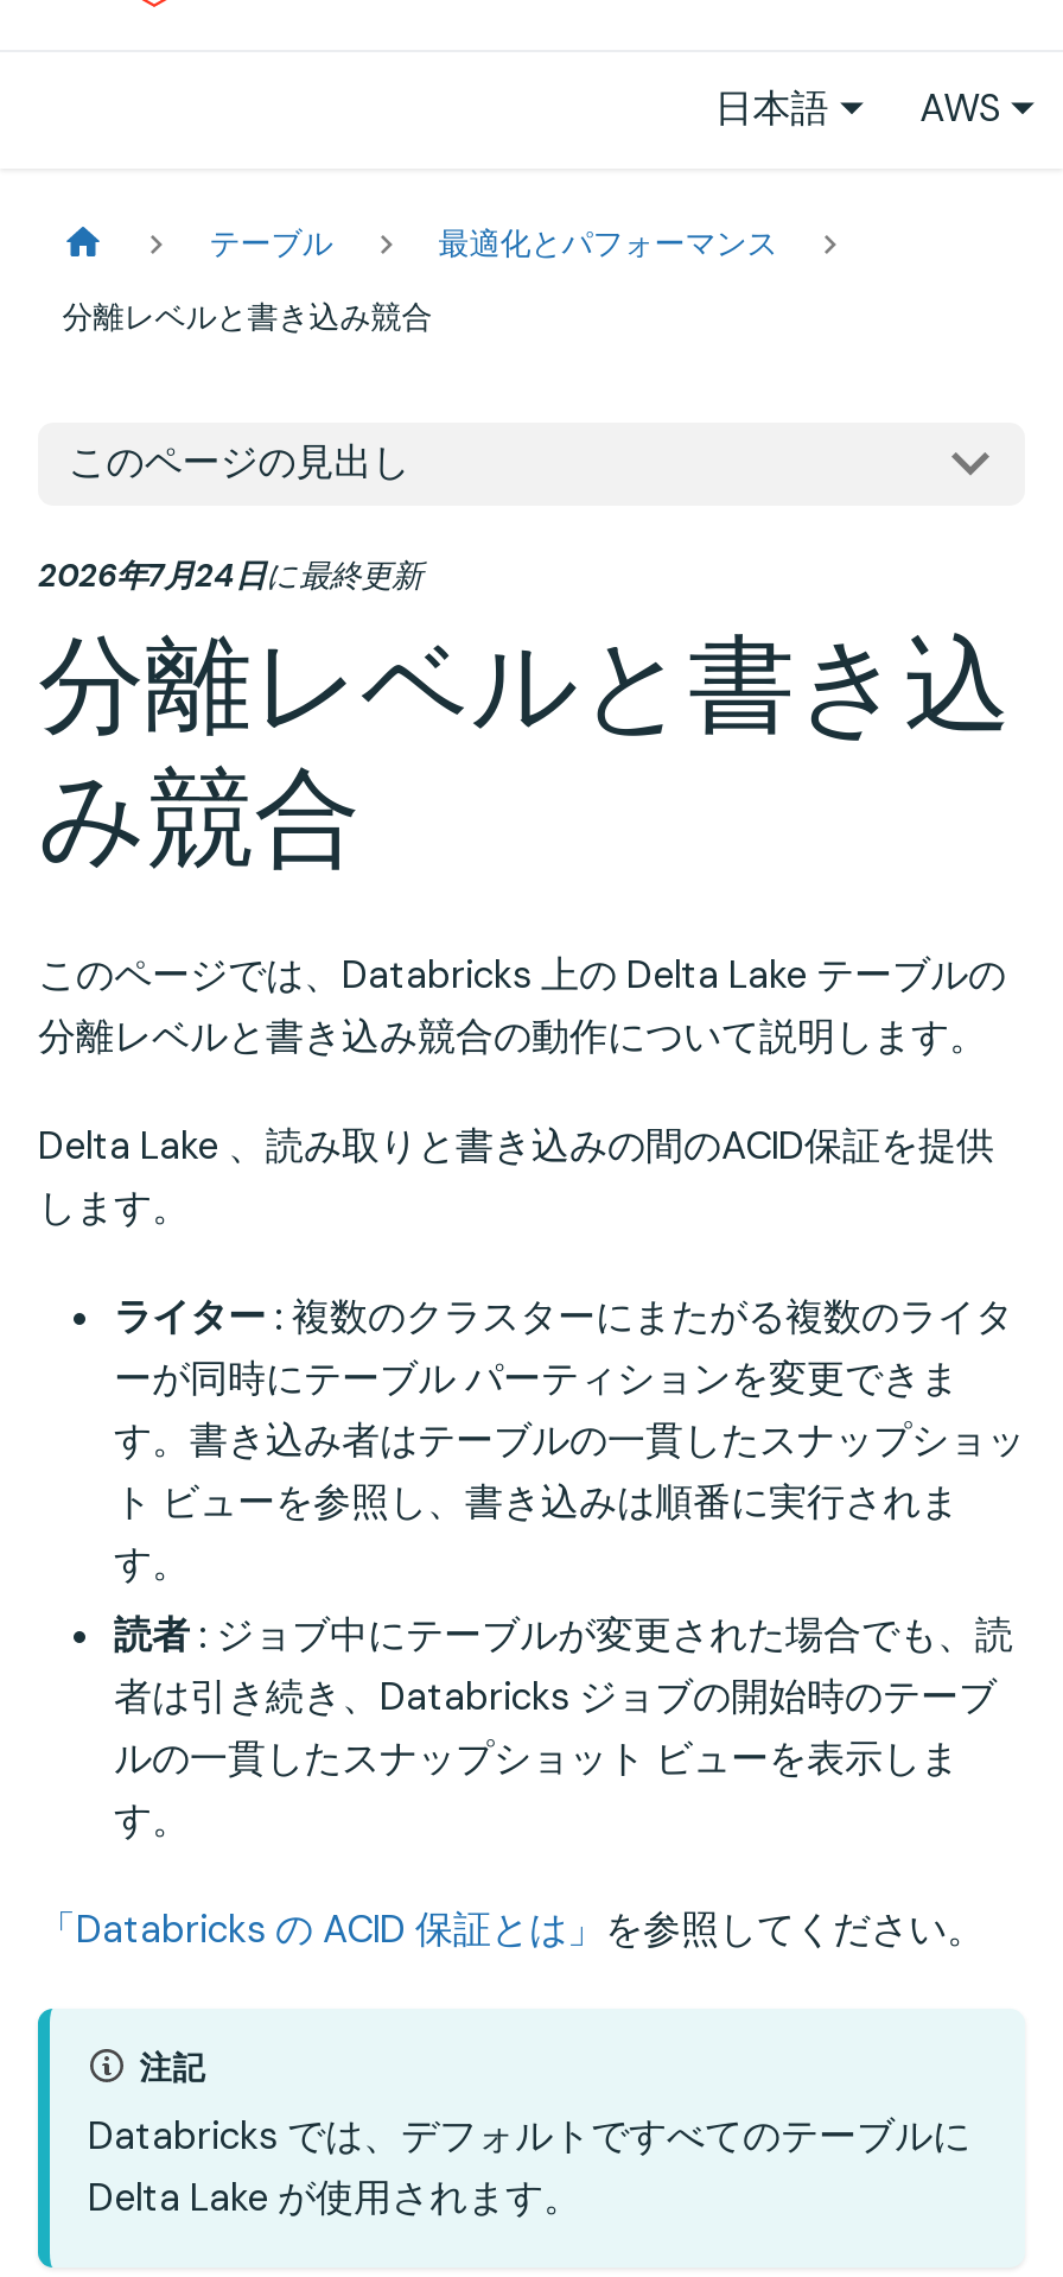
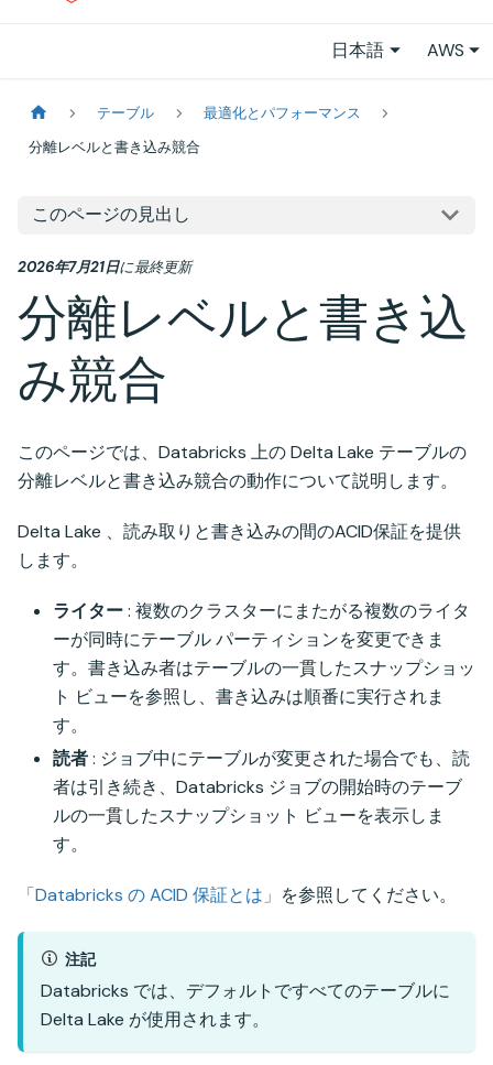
[38,556,422,596] 2026年7月24日に最終更新 -> [18,258,191,276] 2026年7月21日に最終更新

